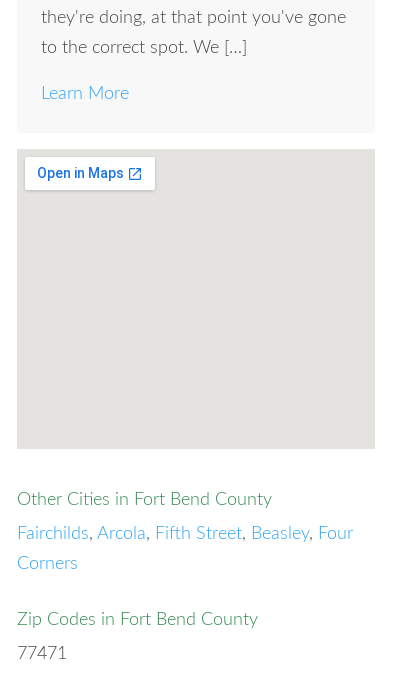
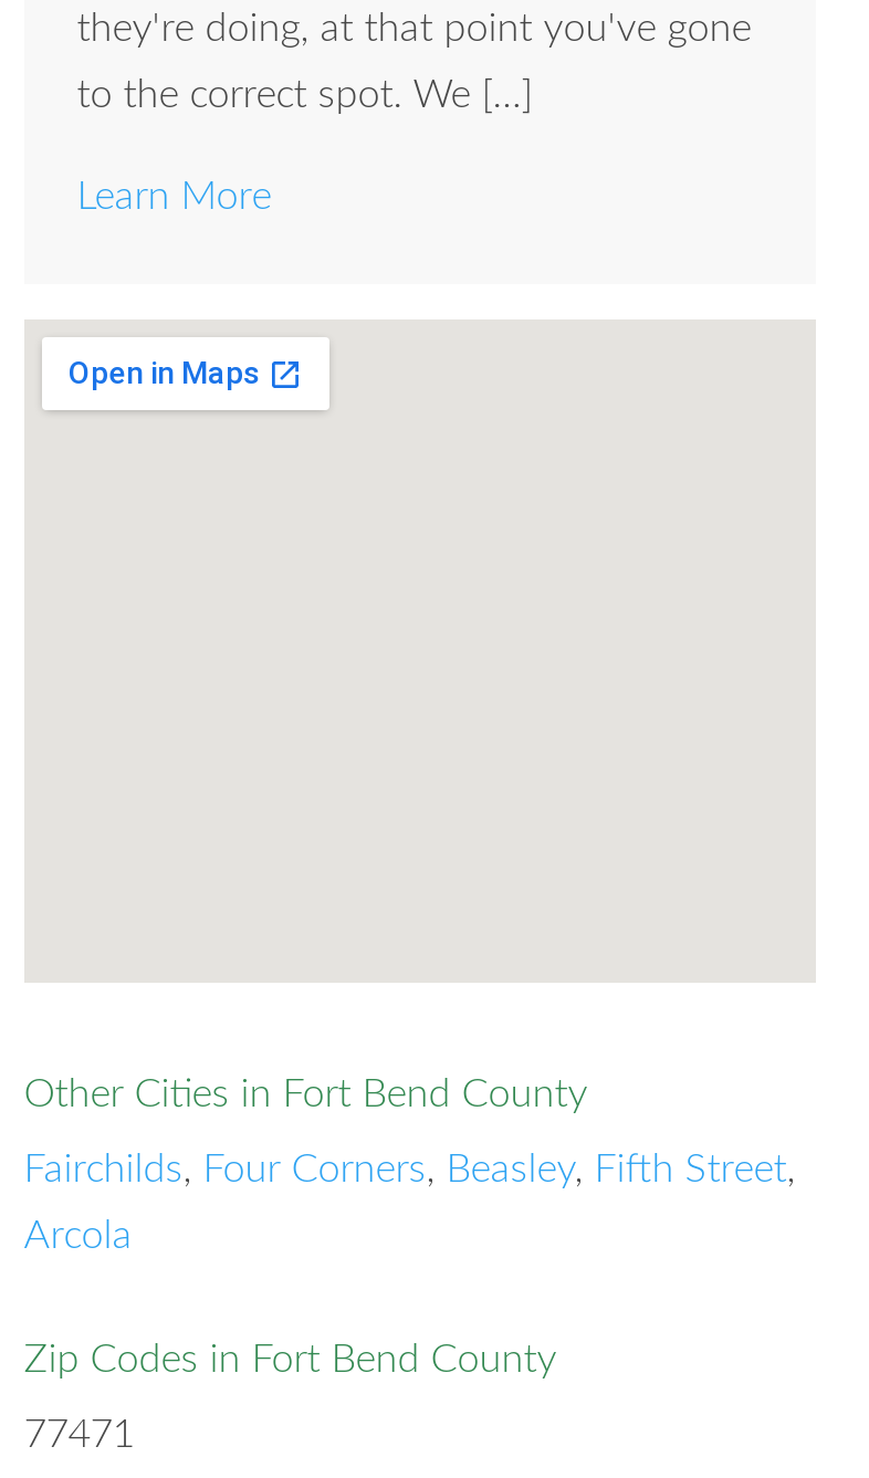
[17,525,353,543] Fairchilds, Arcola, Fifth Street, Beasley, Four -> [24,1150,796,1190] Fairchilds, Four Corners, Beasley, Fifth Street,
[17,555,78,573] Corners -> [24,1216,132,1256] Arcola

